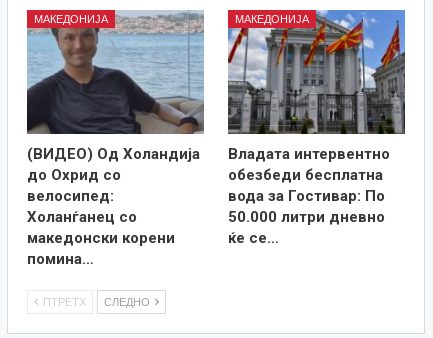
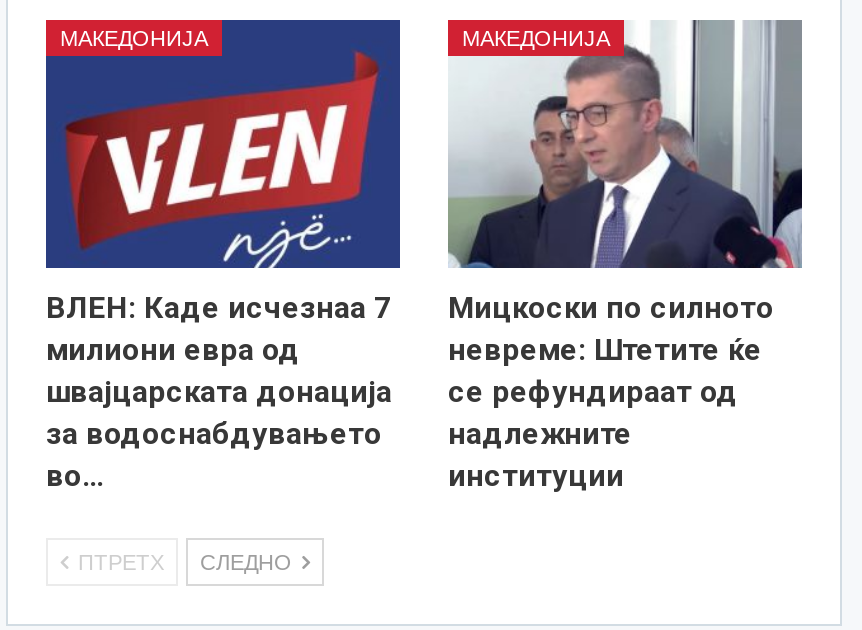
[26,10,204,268] [image] | (ВИДЕО) Од Холандија | до Охрид со | велосипед: | Холанѓанец со | македонски корени | помина… -> [44,20,402,495] [image] | ВЛЕН: Каде исчезнаа 7 | милиони евра од | швајцарската донација | за водоснабдувањето | во…
[227,9,405,247] [image] | Владата интервентно | обезбеди бесплатна | вода за Гостивар: По | 50.000 литри дневно | ќе се… -> [448,20,802,495] [image] | Мицкоски по силното | невреме: Штетите ќе | се рефундираат од | надлежните | институции

